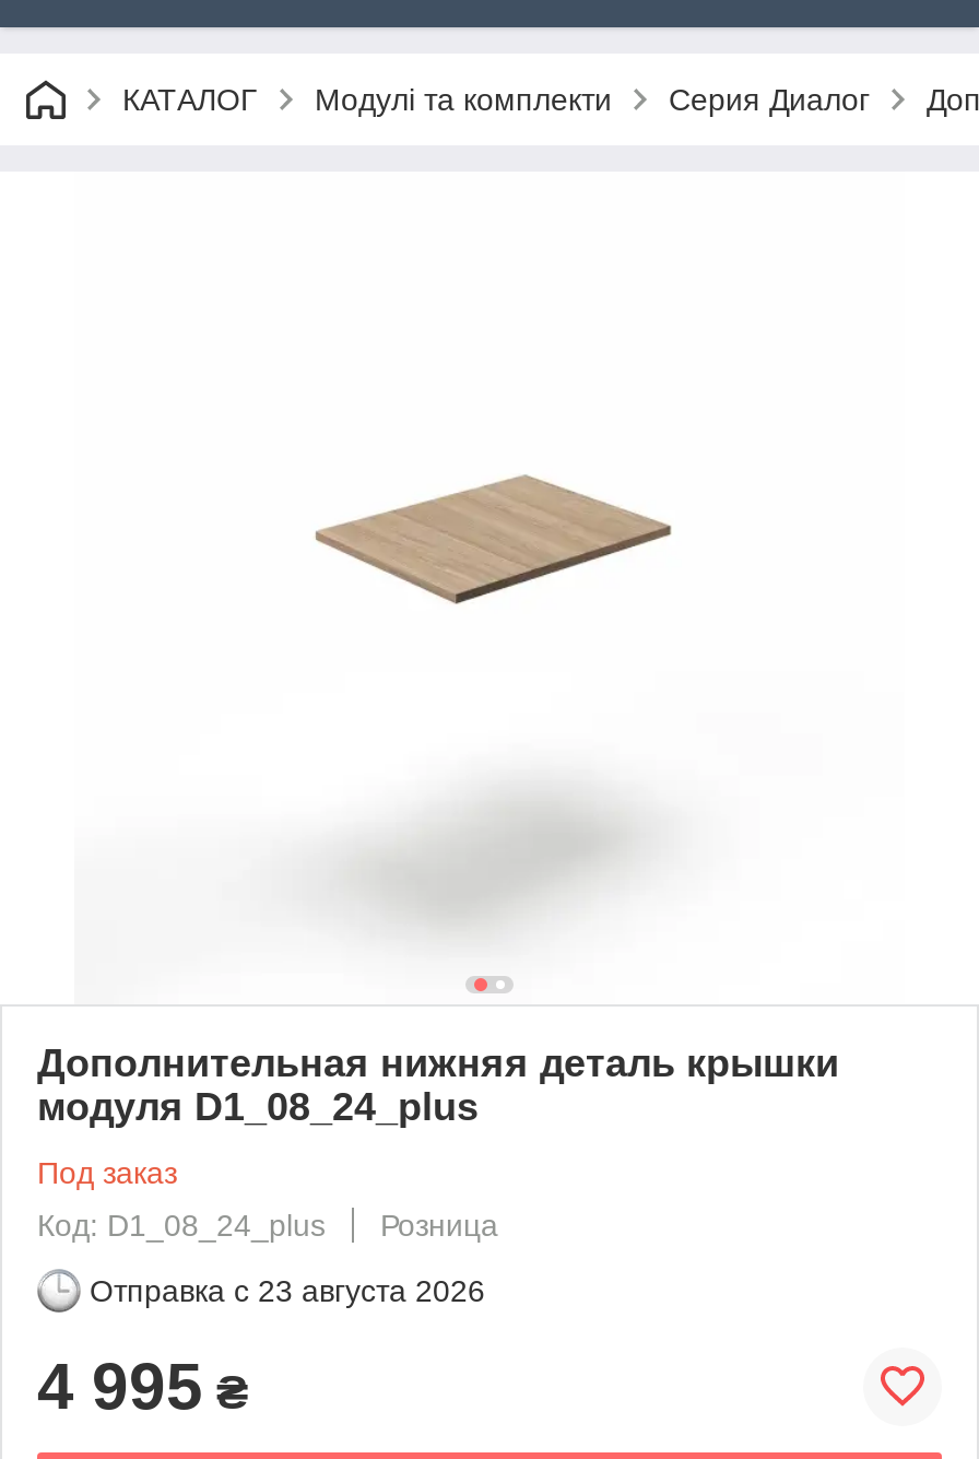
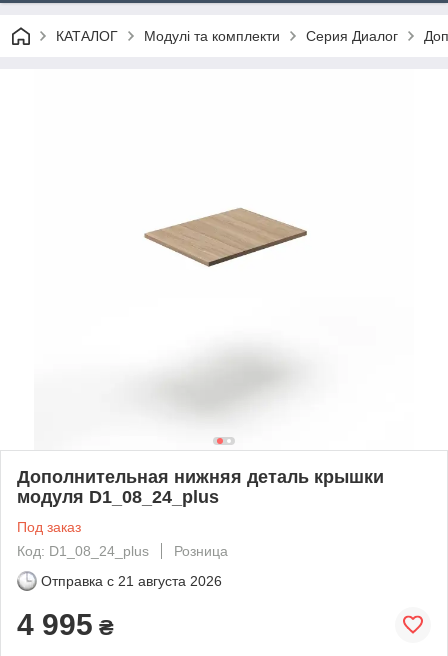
[90,1273,485,1308] Отправка с 23 августа 2026 -> [41,573,222,589] Отправка с 21 августа 2026

